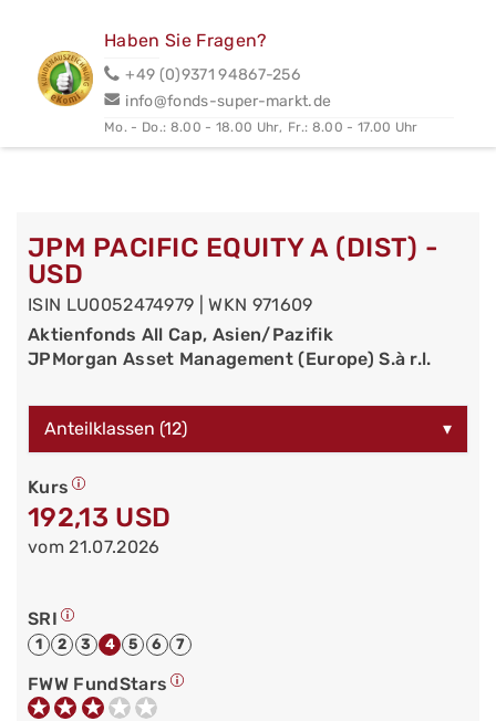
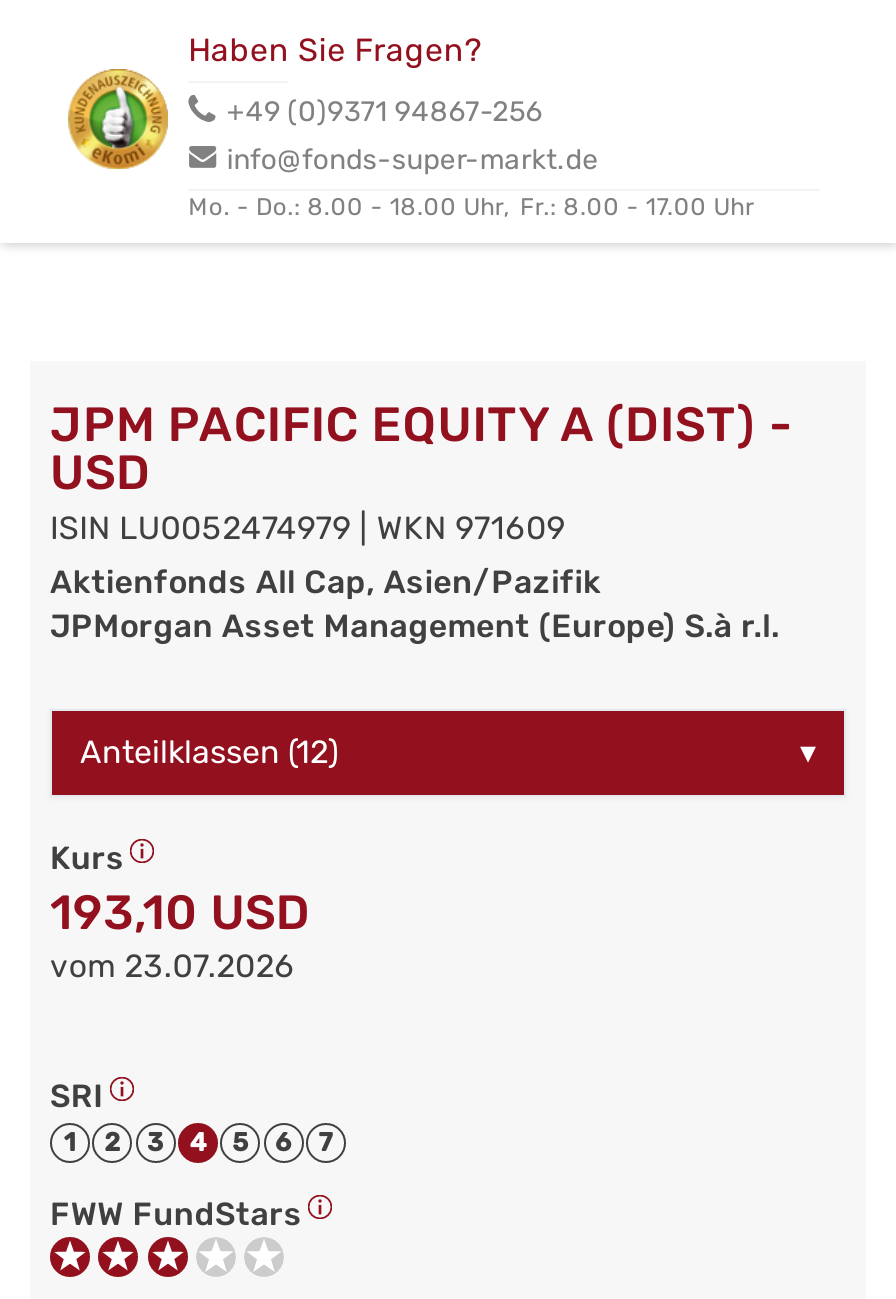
[28,502,171,533] 192,13 USD -> [50,885,310,941] 193,10 USD
[28,536,160,557] vom 21.07.2026 -> [50,947,295,985] vom 23.07.2026

